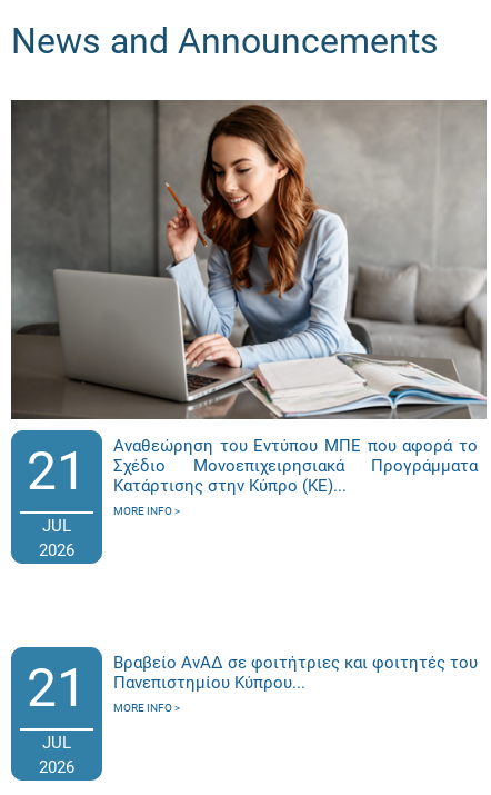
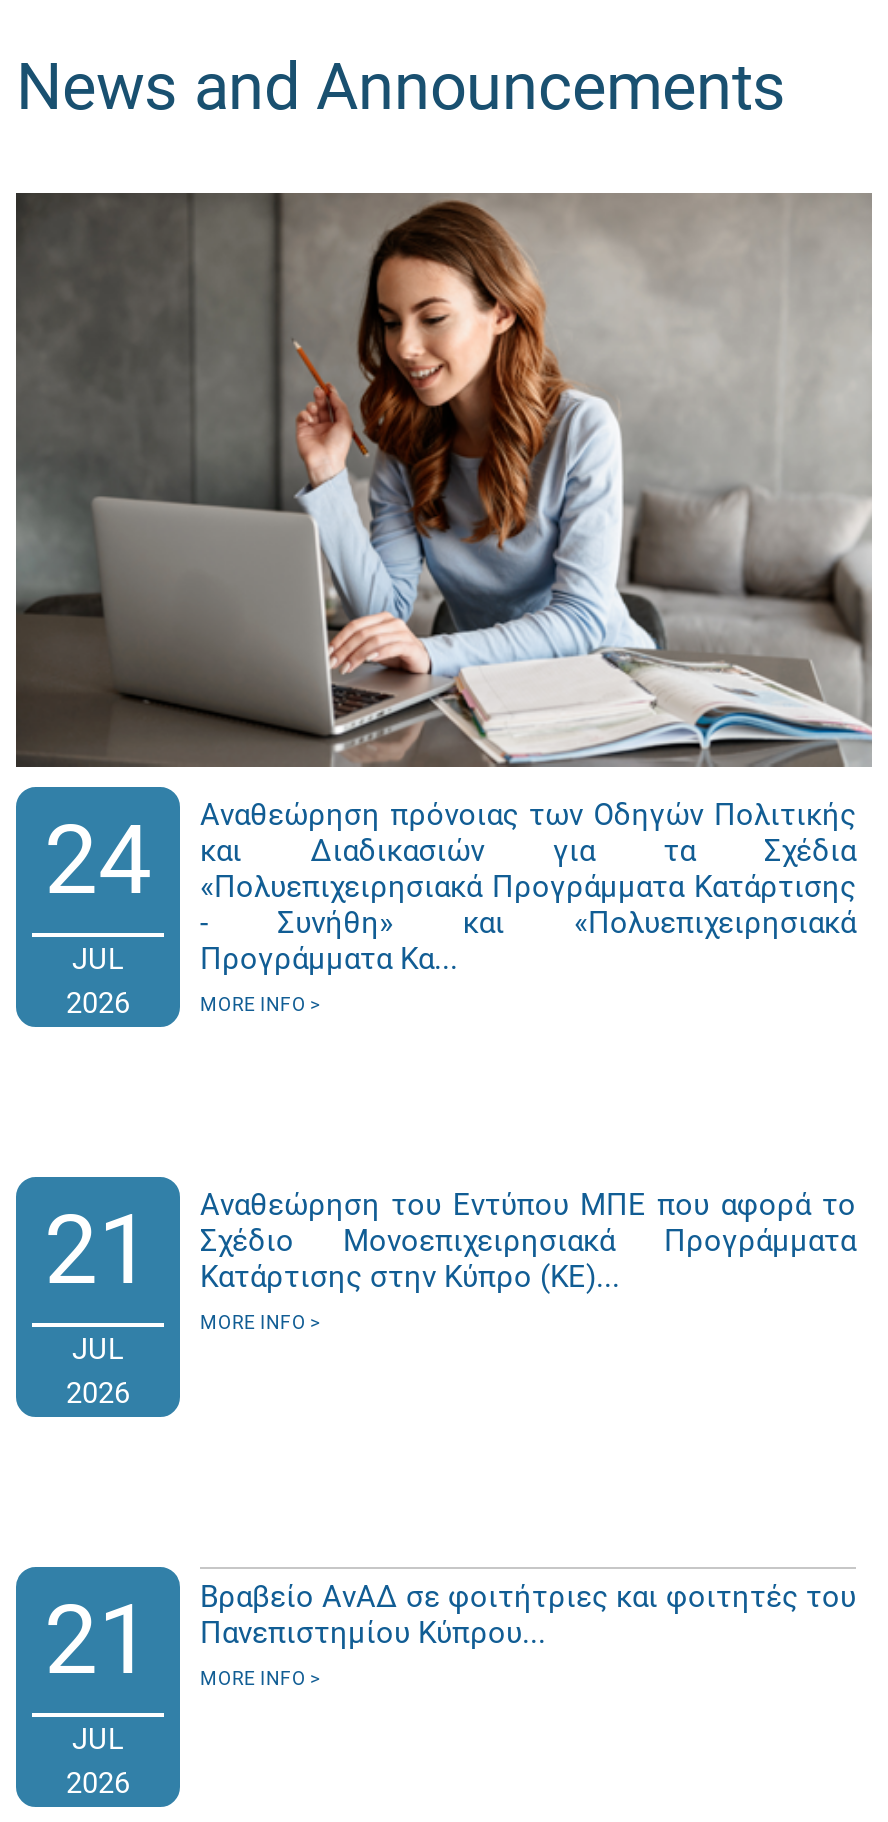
none -> [44,802,152,1020] 24 | JUL | 2026
none -> [200,796,856,1014] Αναθεώρηση πρόνοιας των Οδηγών Πολιτικής | και Διαδικασιών για τα Σχέδια | «Πολυεπιχειρησιακά Προγράμματα Κατάρτισης | - Συνήθη» και «Πολυεπιχειρησιακά | Προγράμματα Κα... | MORE INFO

